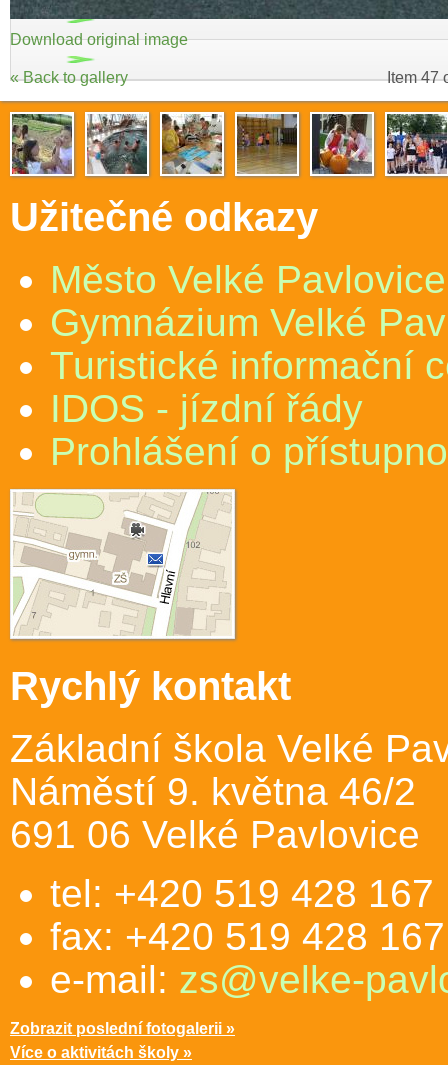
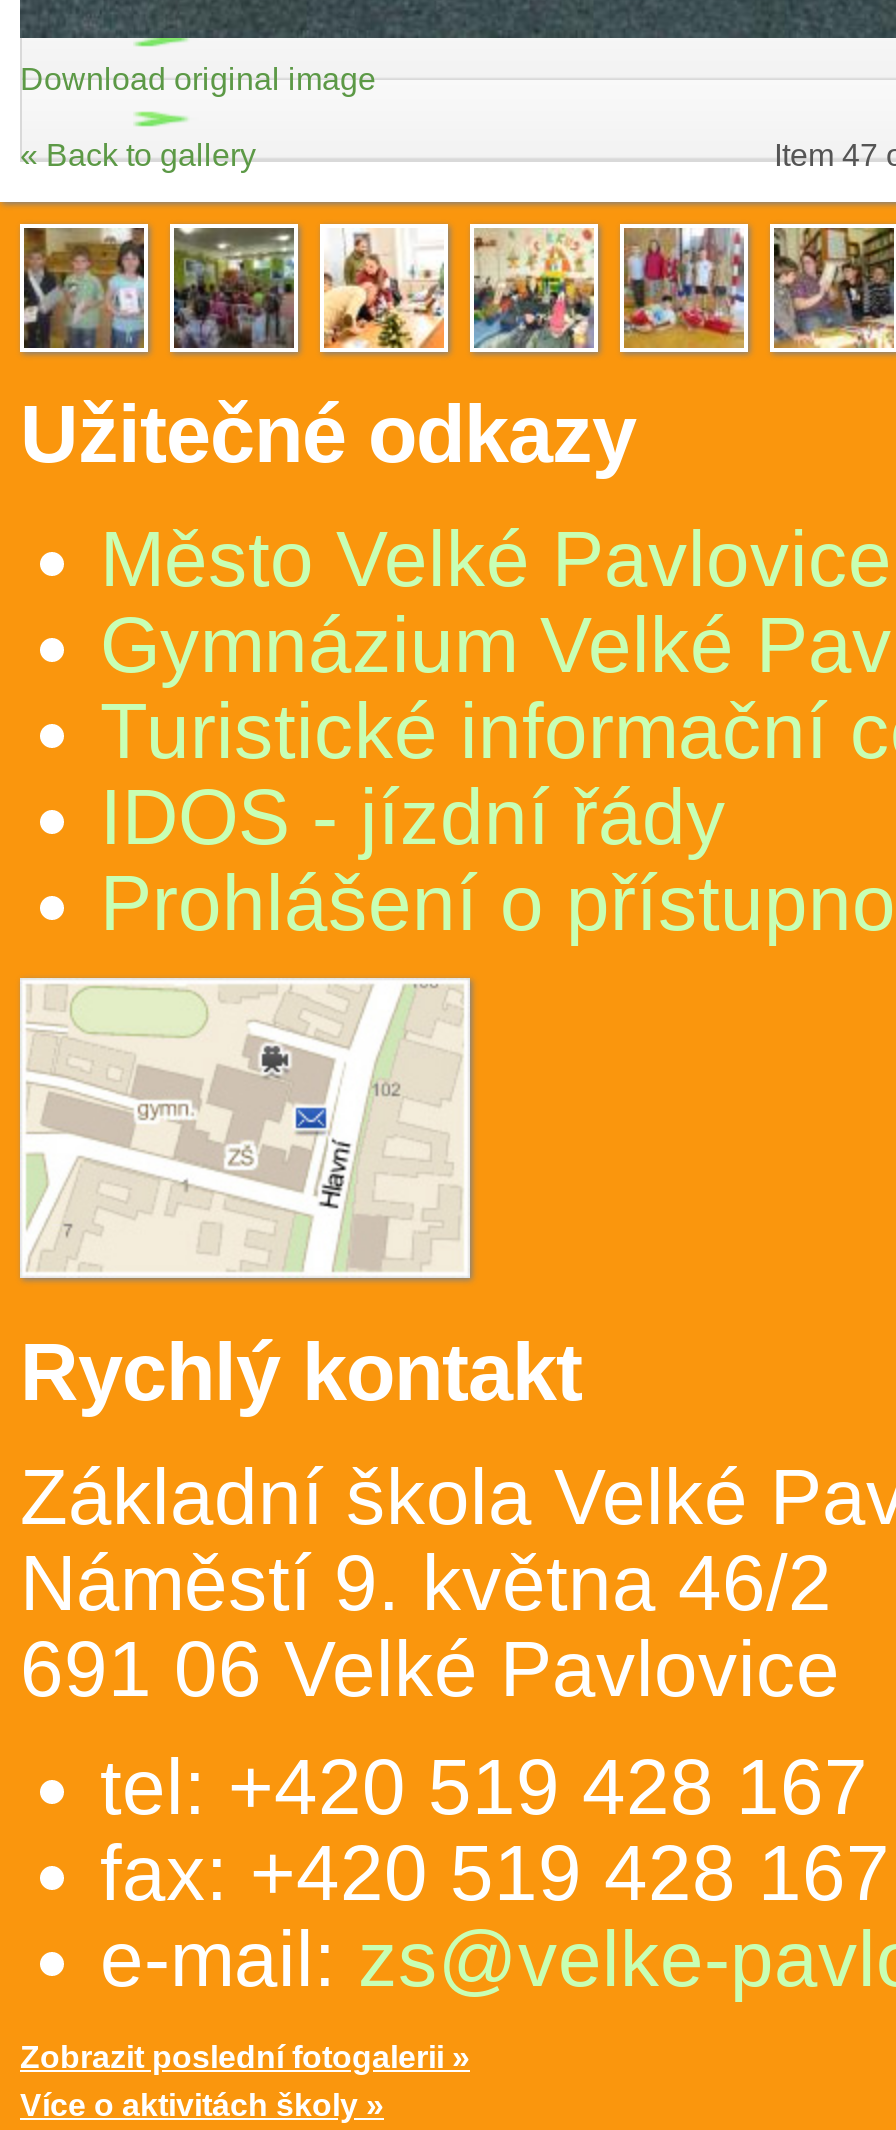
[12,113,73,175] [image] -> [22,226,144,350] [image]
[86,113,148,175] [image] -> [172,226,296,350] [image]
[161,113,223,175] [image] -> [322,226,446,350] [image]
[237,113,298,174] [image] -> [472,226,596,348] [image]
[311,113,372,175] [image] -> [622,226,744,348] [image]
[386,113,445,175] [image] -> [774,226,890,350] [image]

